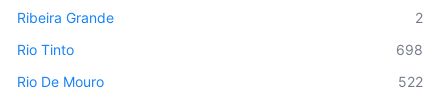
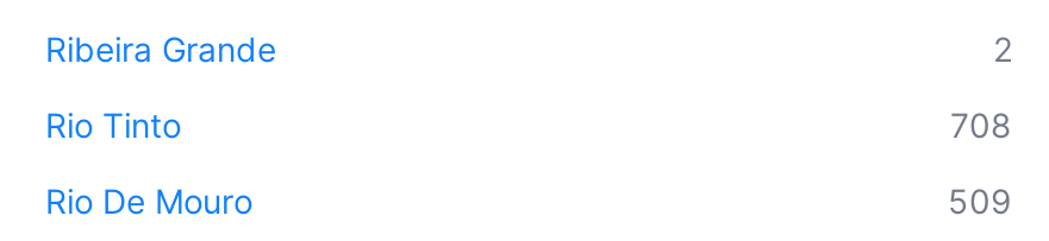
[396,41,423,58] 698 -> [950,104,1012,144] 708
[398,73,423,90] 522 -> [948,180,1012,220] 509

